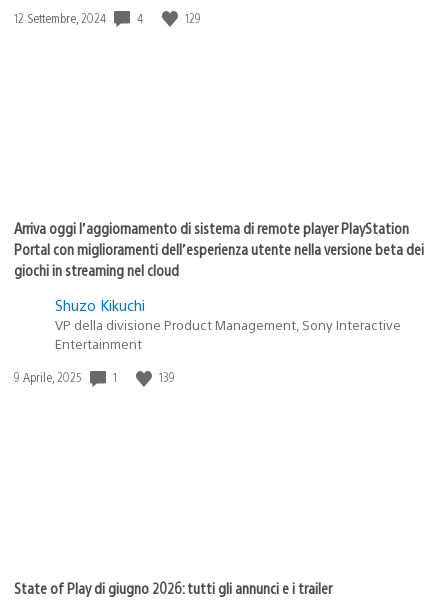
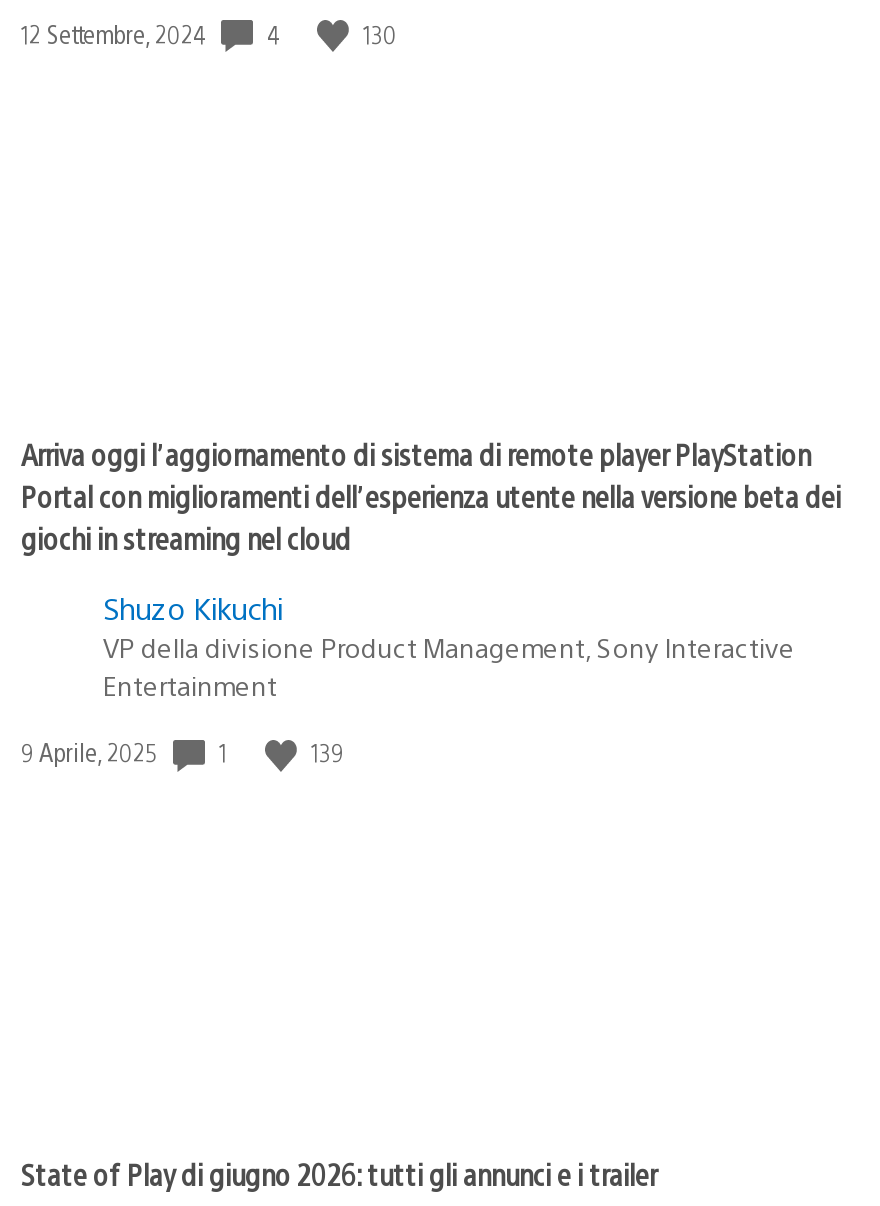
[185,9,201,26] 129 -> [363,15,397,49] 130

